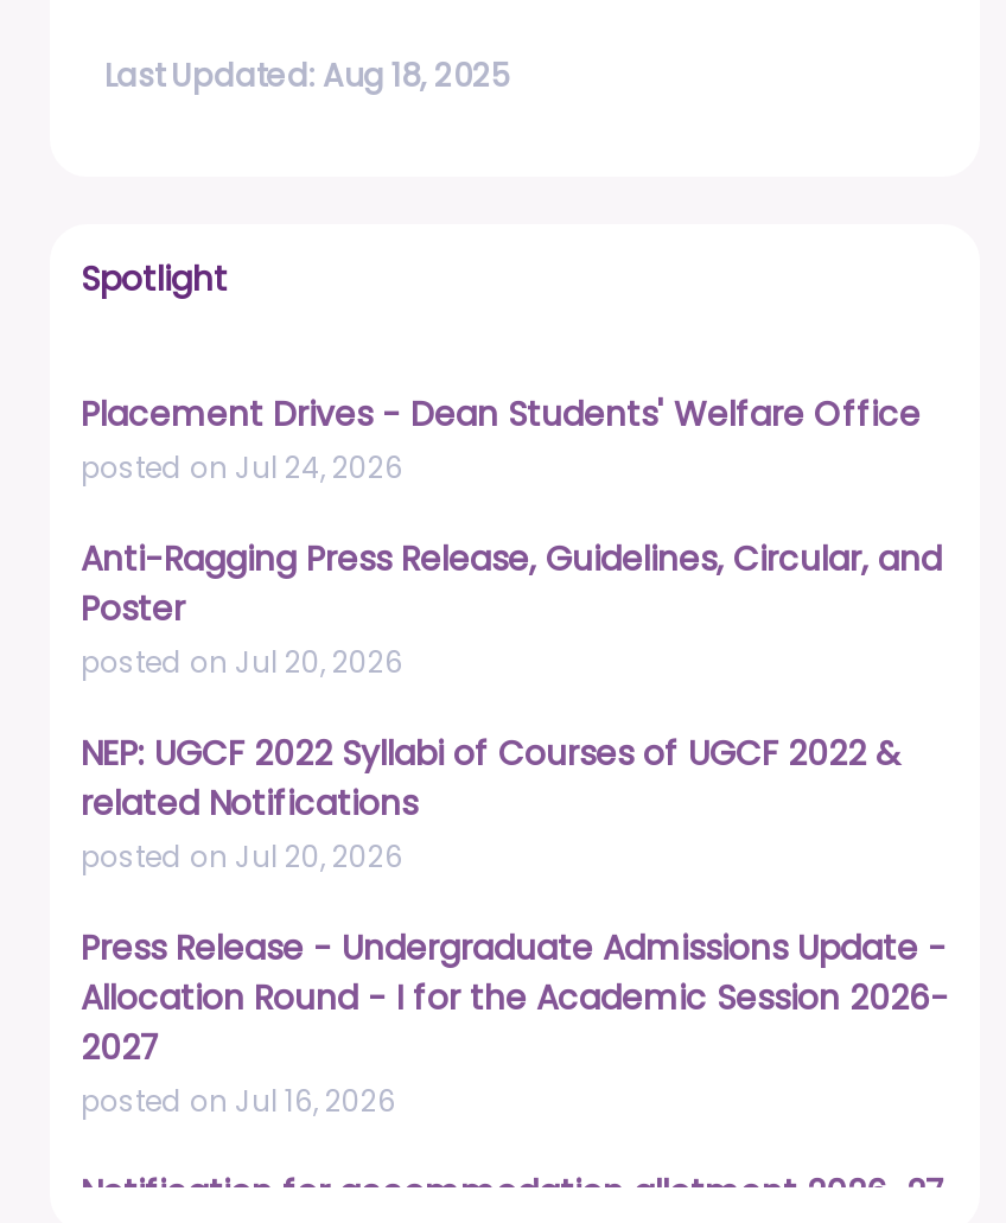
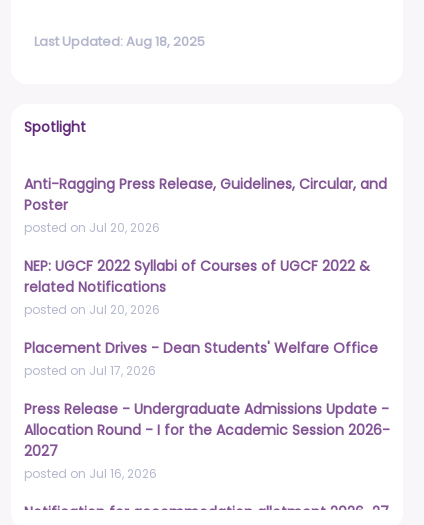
moved [81,389,921,437] -> [24,337,378,357]: Placement Drives - Dean Students' Welfare Office
[81,446,403,486] posted on Jul 24, 2026 -> none
moved [81,534,942,875] -> [24,173,387,317]: Anti-Ragging Press Release, Guidelines, Circular, and | Poster | posted on Jul 20, 2026 | NEP: UGCF 2022 Syllabi of Courses of UGCF 2022 & | related Notifications | posted on Jul 20, 2026
none -> [24,361,156,378] posted on Jul 17, 2026

